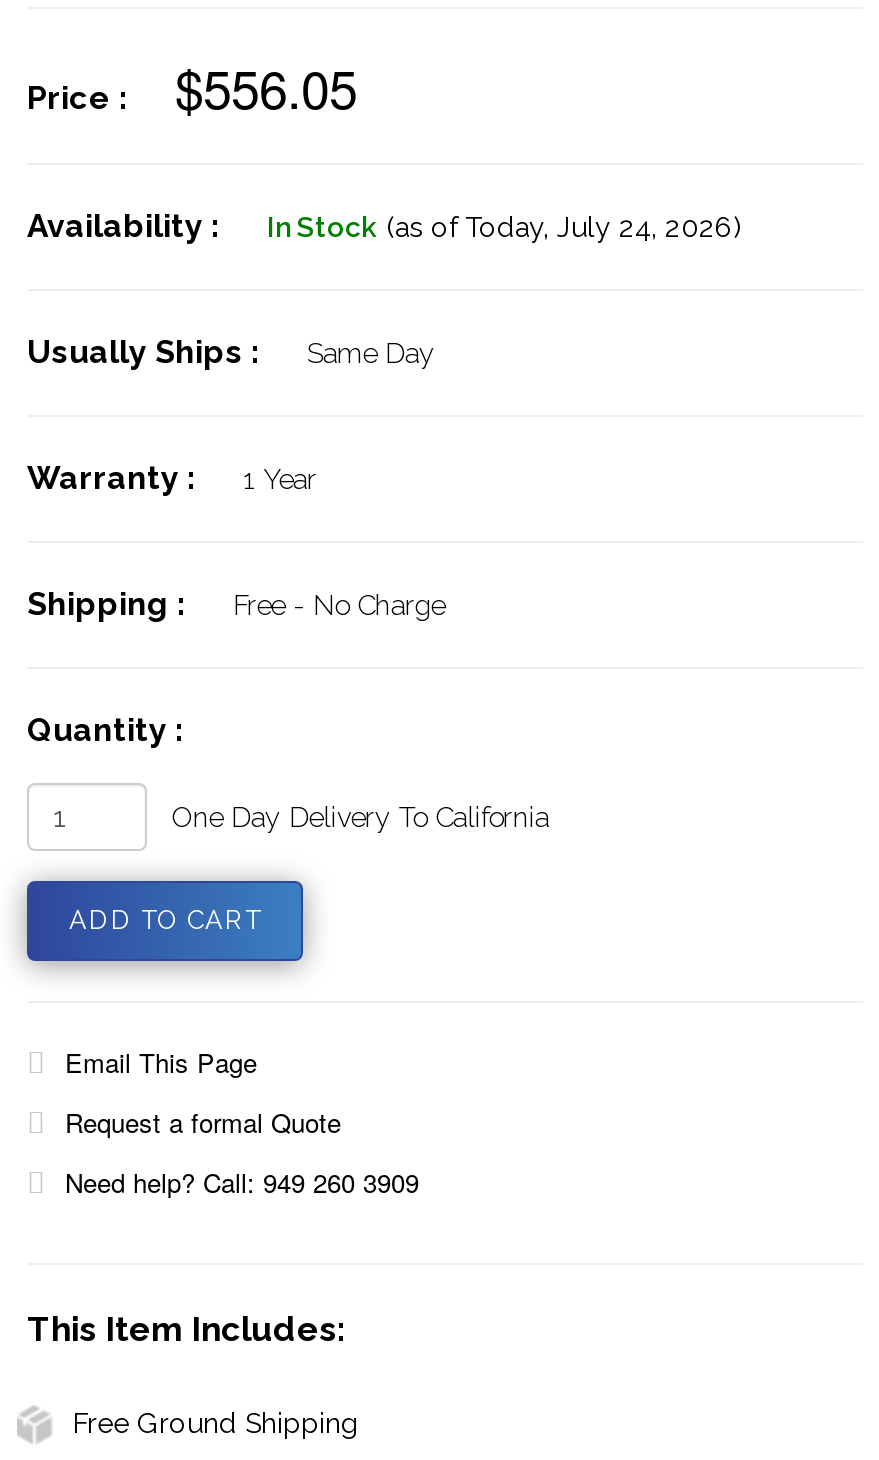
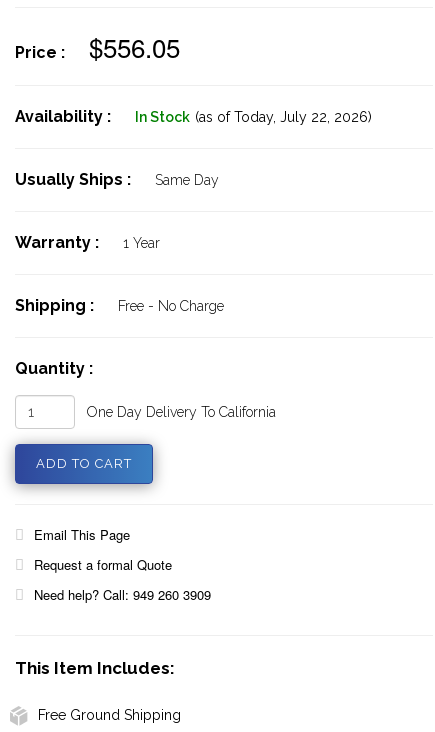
[267,211,741,243] In Stock (as of Today, July 24, 2026) -> [135,109,372,125] In Stock (as of Today, July 22, 2026)

